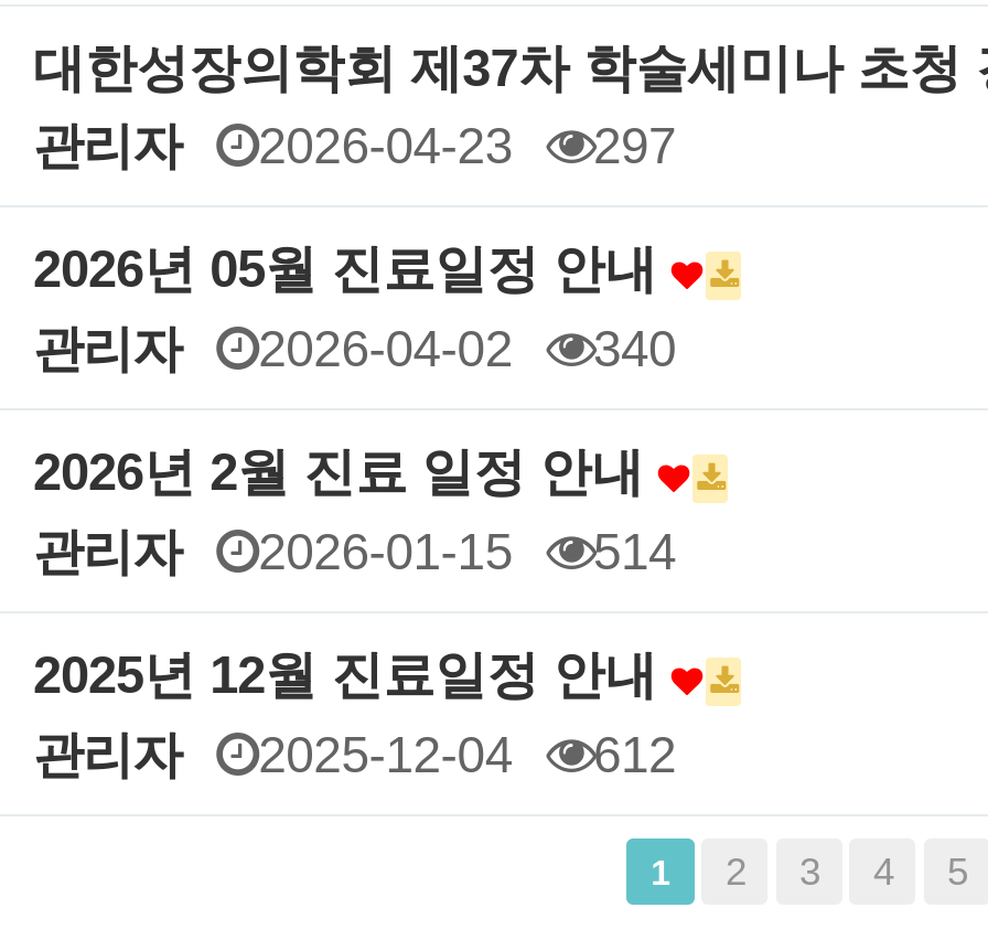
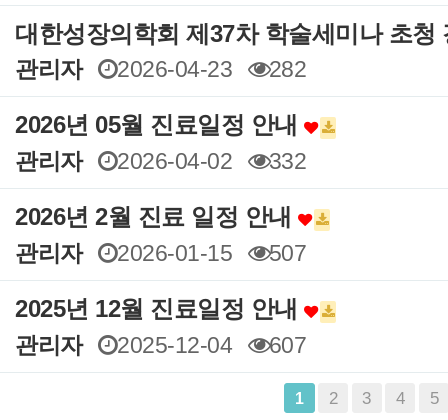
[33,116,676,173] 관리자 2026-04-23 297 -> [15,55,306,81] 관리자 2026-04-23 282
[33,319,676,376] 관리자 2026-04-02 340 -> [15,147,306,173] 관리자 2026-04-02 332
[33,522,676,579] 관리자 2026-01-15 514 -> [15,239,306,265] 관리자 2026-01-15 507
[33,725,676,782] 관리자 2025-12-04 612 -> [15,331,306,357] 관리자 2025-12-04 607

